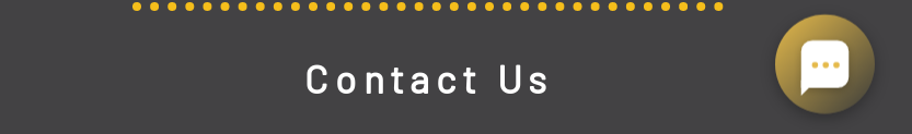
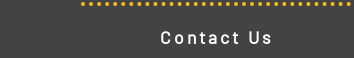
[774,13,873,111] [image] -> none

